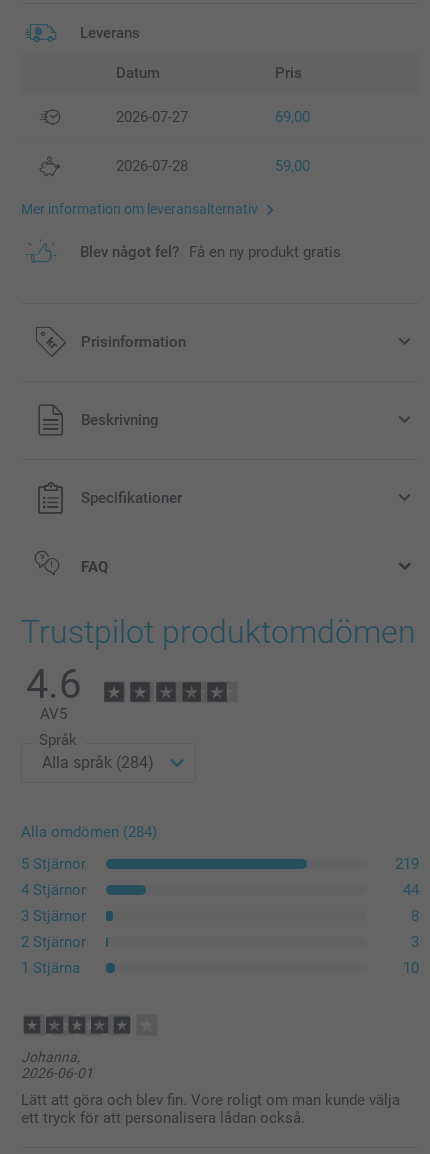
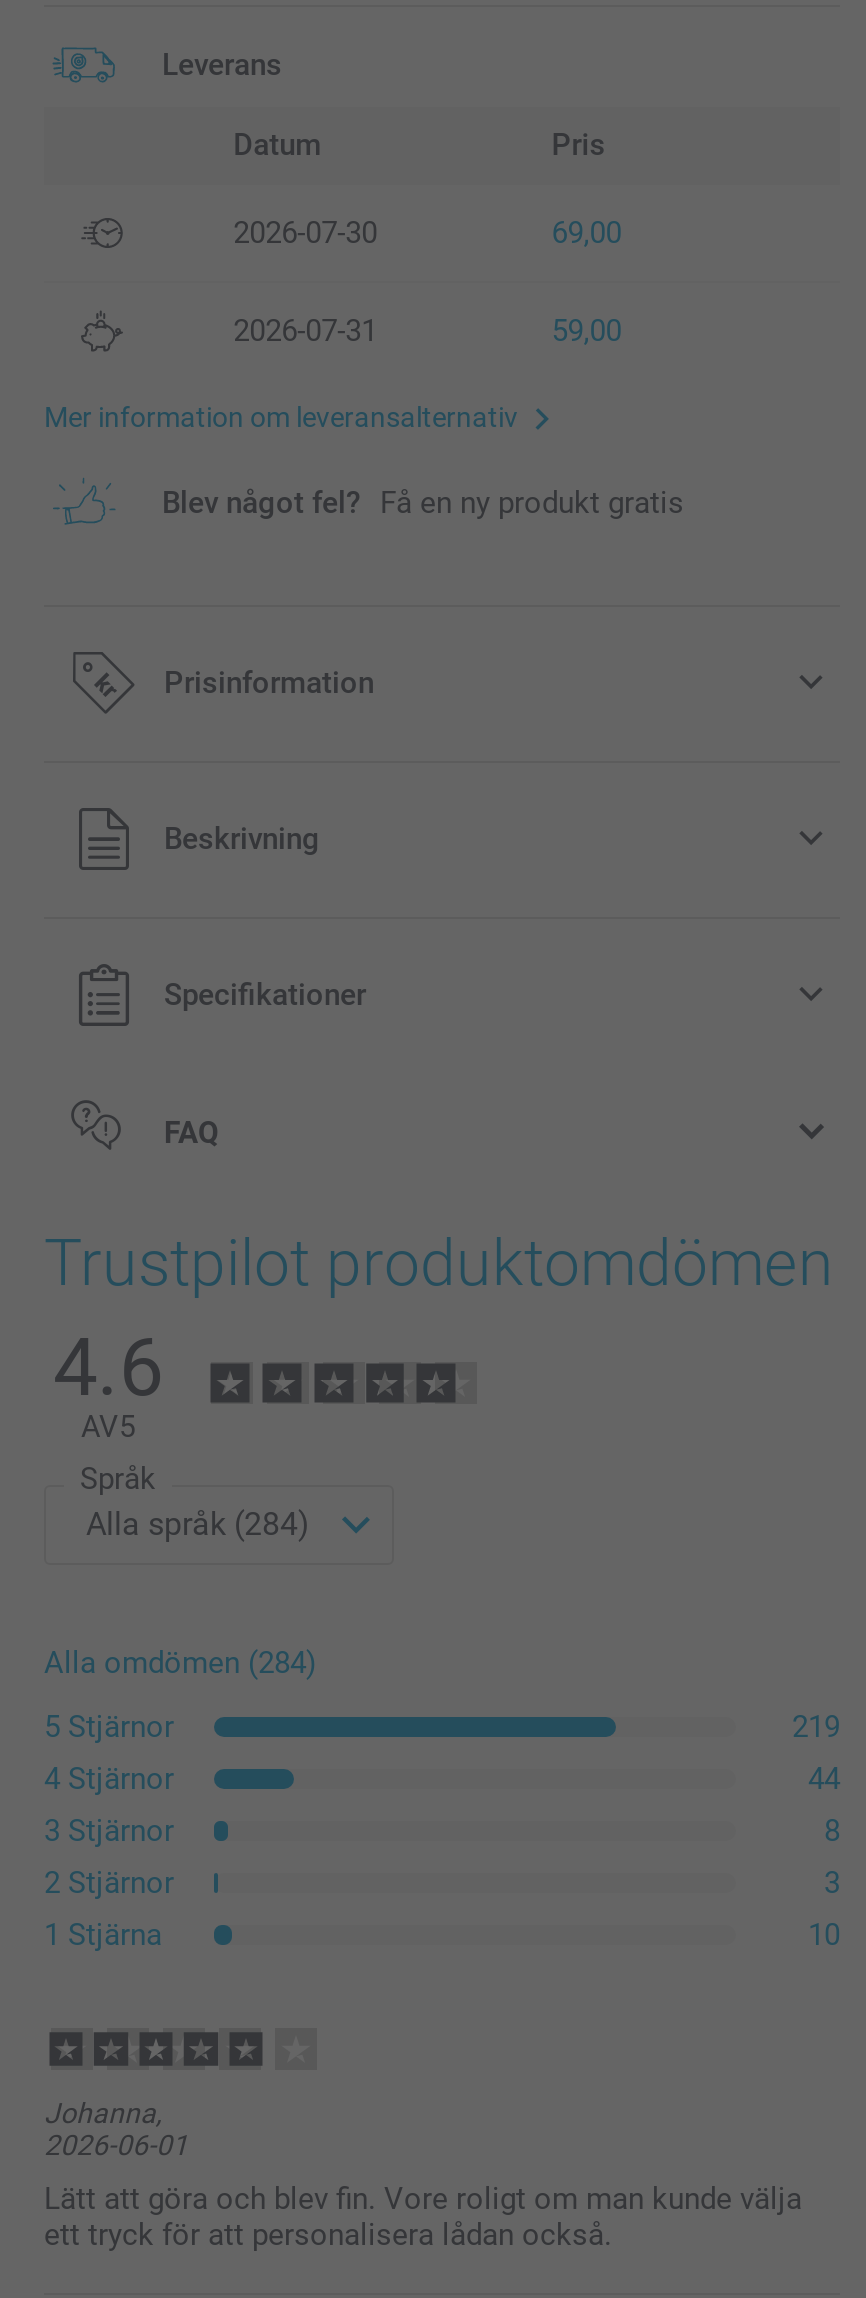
[116,108,188,126] 2026-07-27 -> [233,216,377,252] 2026-07-30
[116,157,188,175] 2026-07-28 -> [233,314,377,350] 2026-07-31

